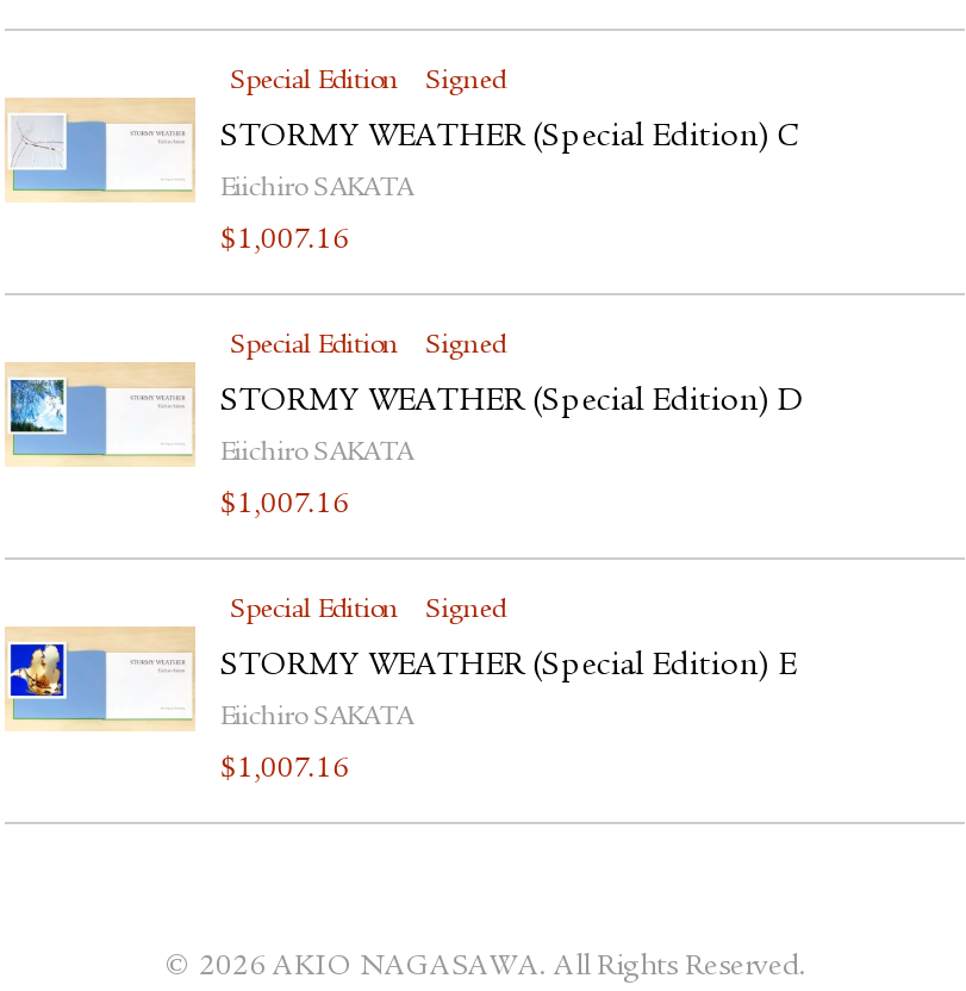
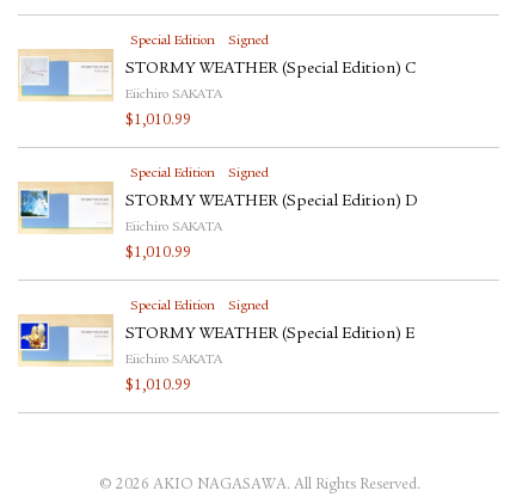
[220,226,349,257] $1,007.16 -> [126,113,192,129] $1,010.99
[220,491,349,522] $1,007.16 -> [126,246,192,262] $1,010.99
[220,755,349,786] $1,007.16 -> [126,379,192,394] $1,010.99

